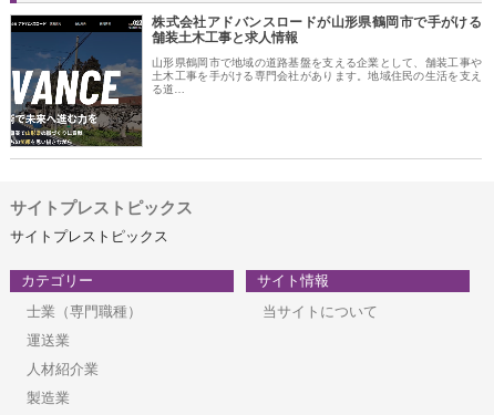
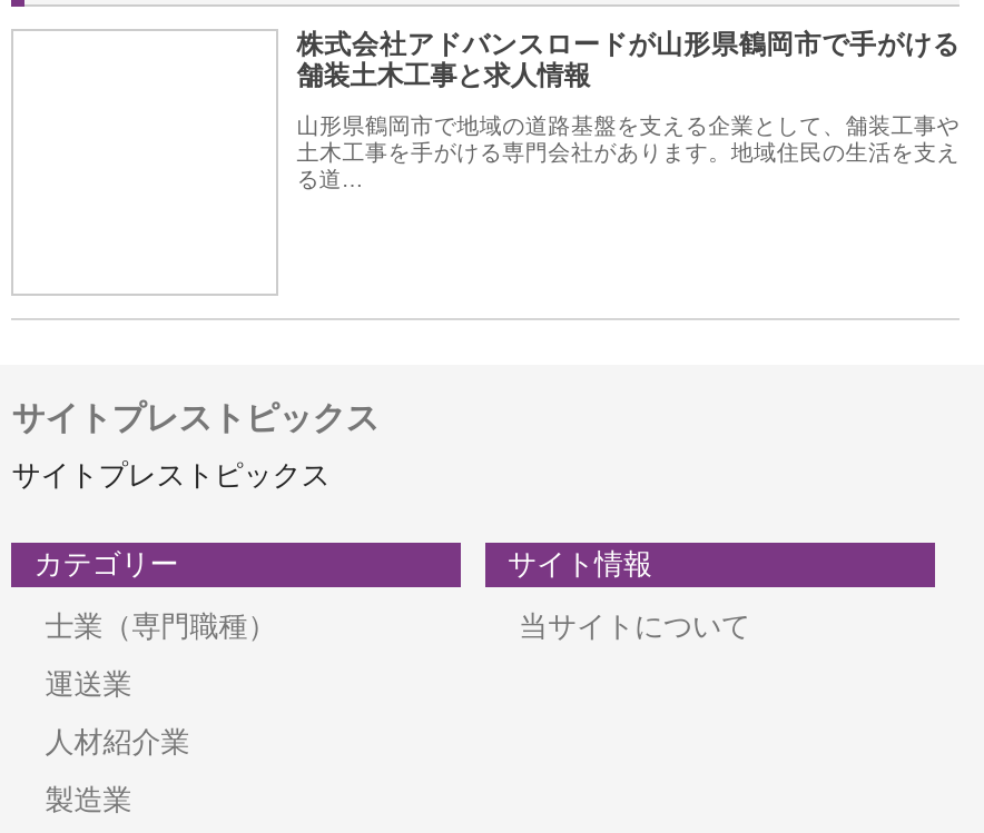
[10,14,143,147] [image] -> none

